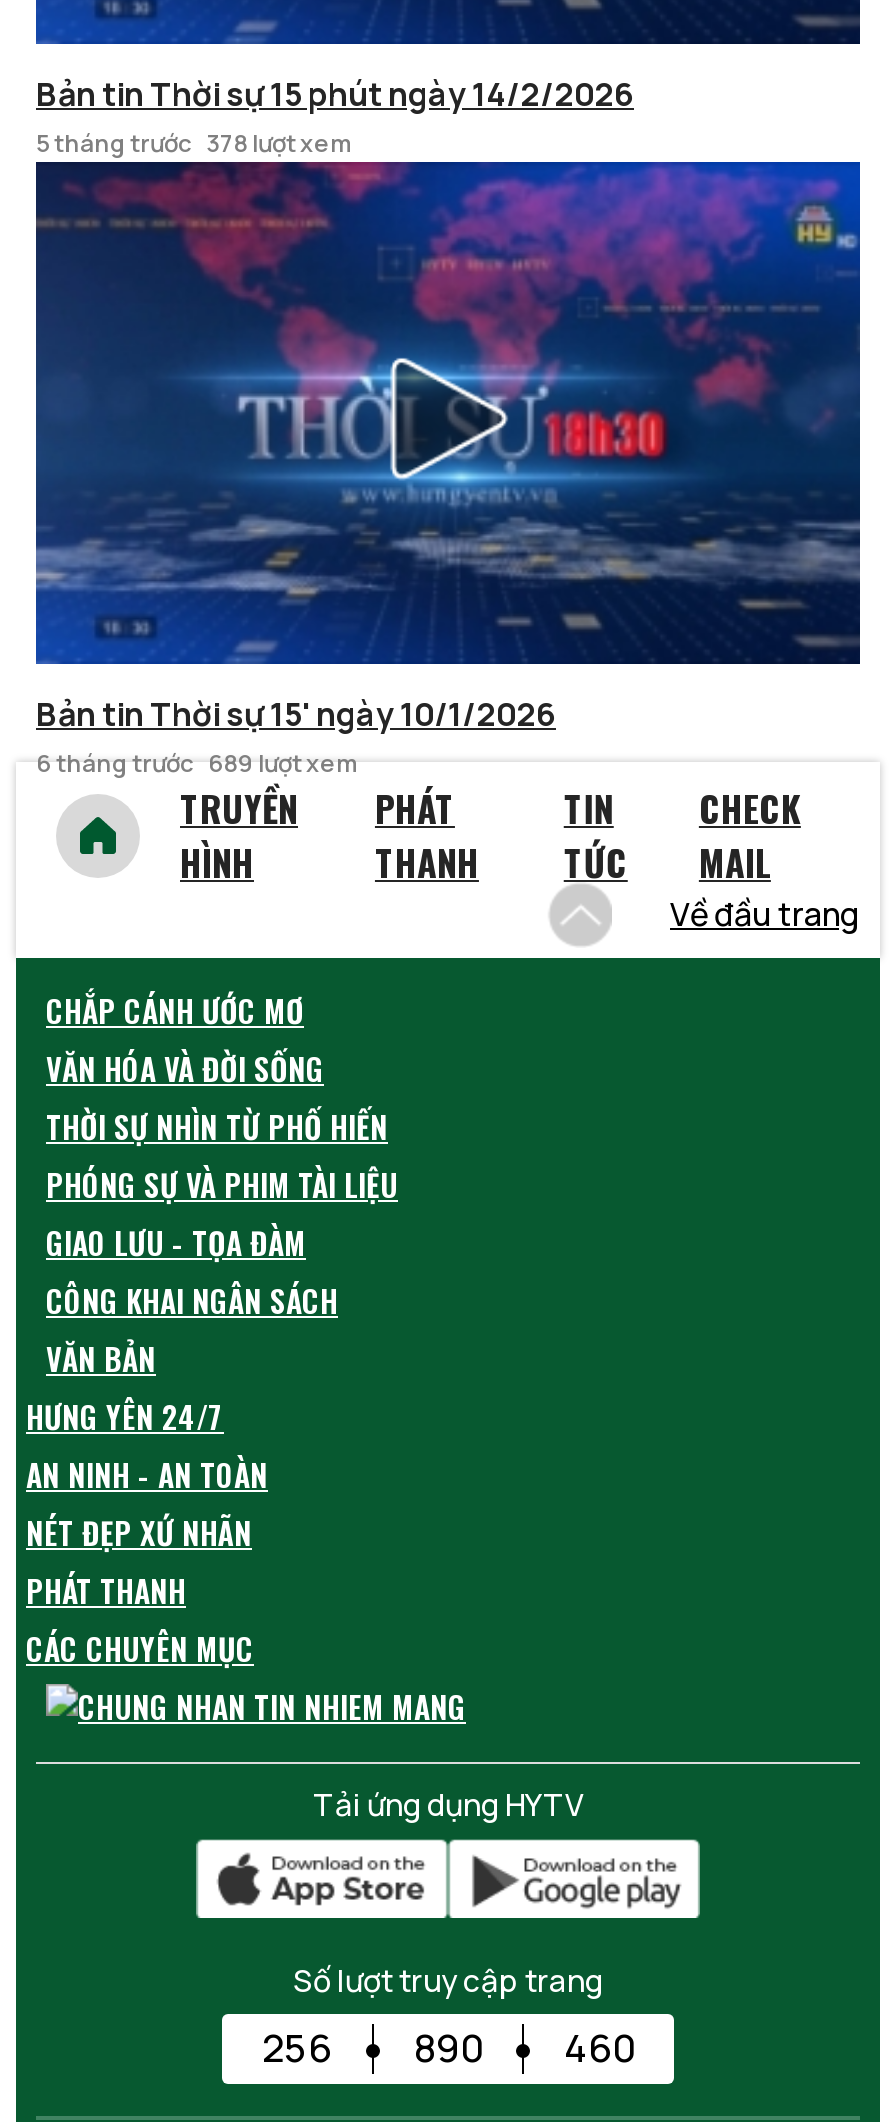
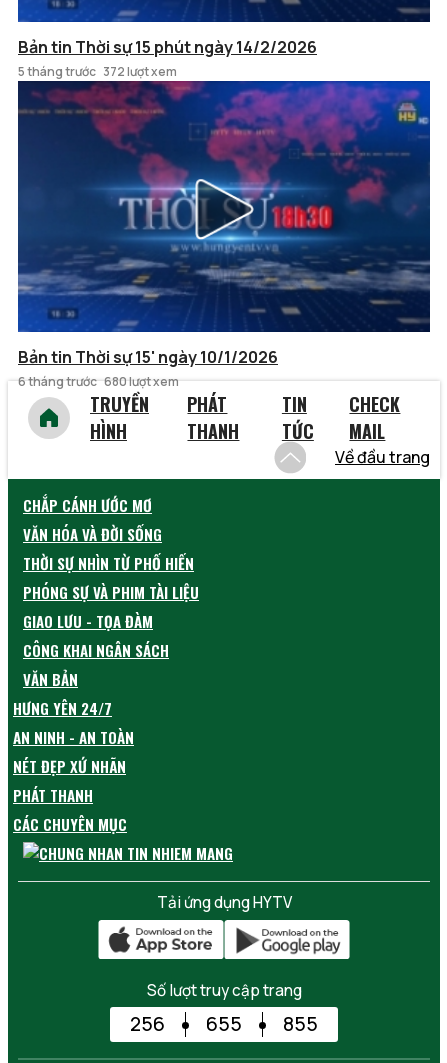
[36,125,352,159] 5 tháng trước 378 lượt xem -> [18,63,177,80] 5 tháng trước 372 lượt xem
[36,746,358,780] 6 tháng trước 689 lượt xem -> [18,373,179,390] 6 tháng trước 680 lượt xem
[414,2022,482,2074] 890 -> [206,1011,242,1037] 655
[564,2022,634,2074] 460 -> [283,1011,318,1037] 855

